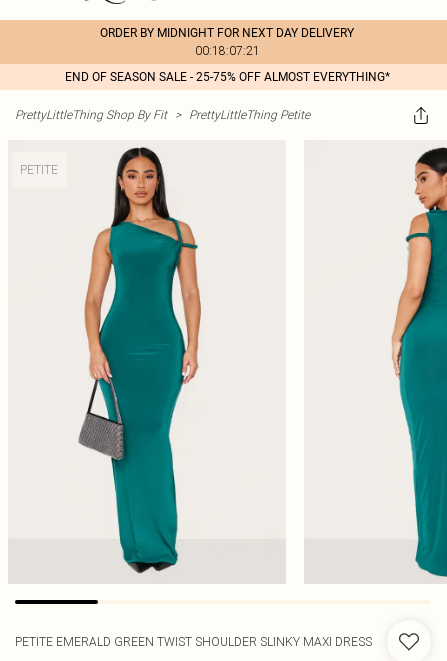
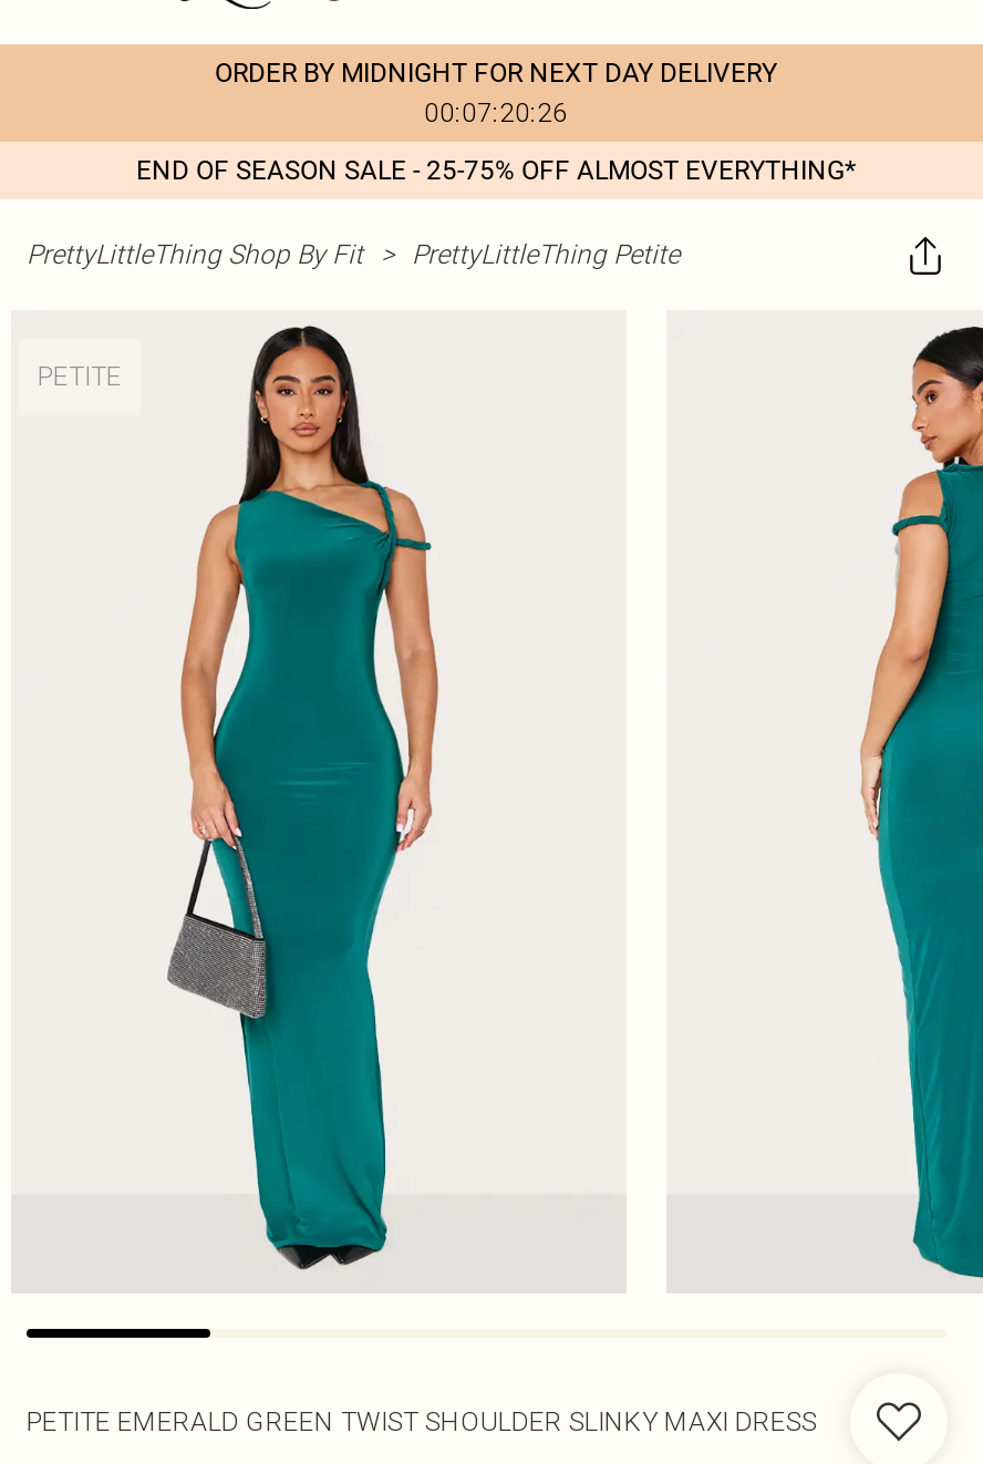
[194,43,259,58] 00:18:07:21 -> [424,95,568,128] 00:07:20:26

